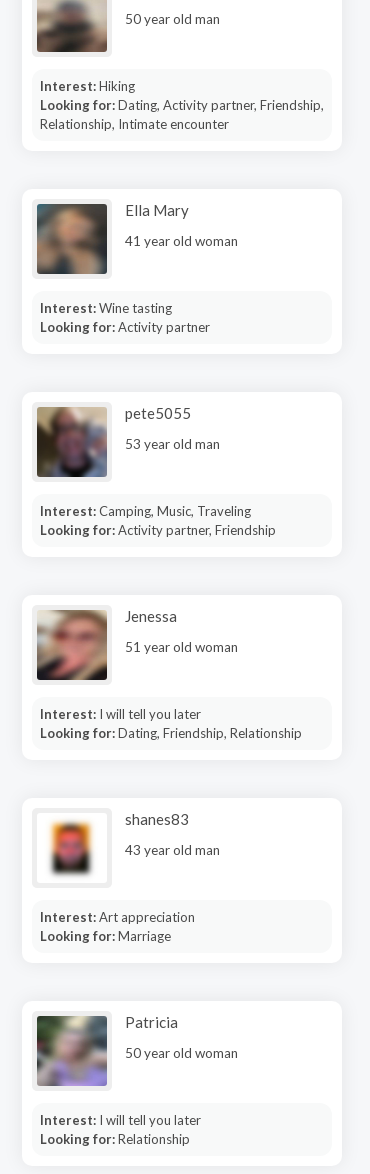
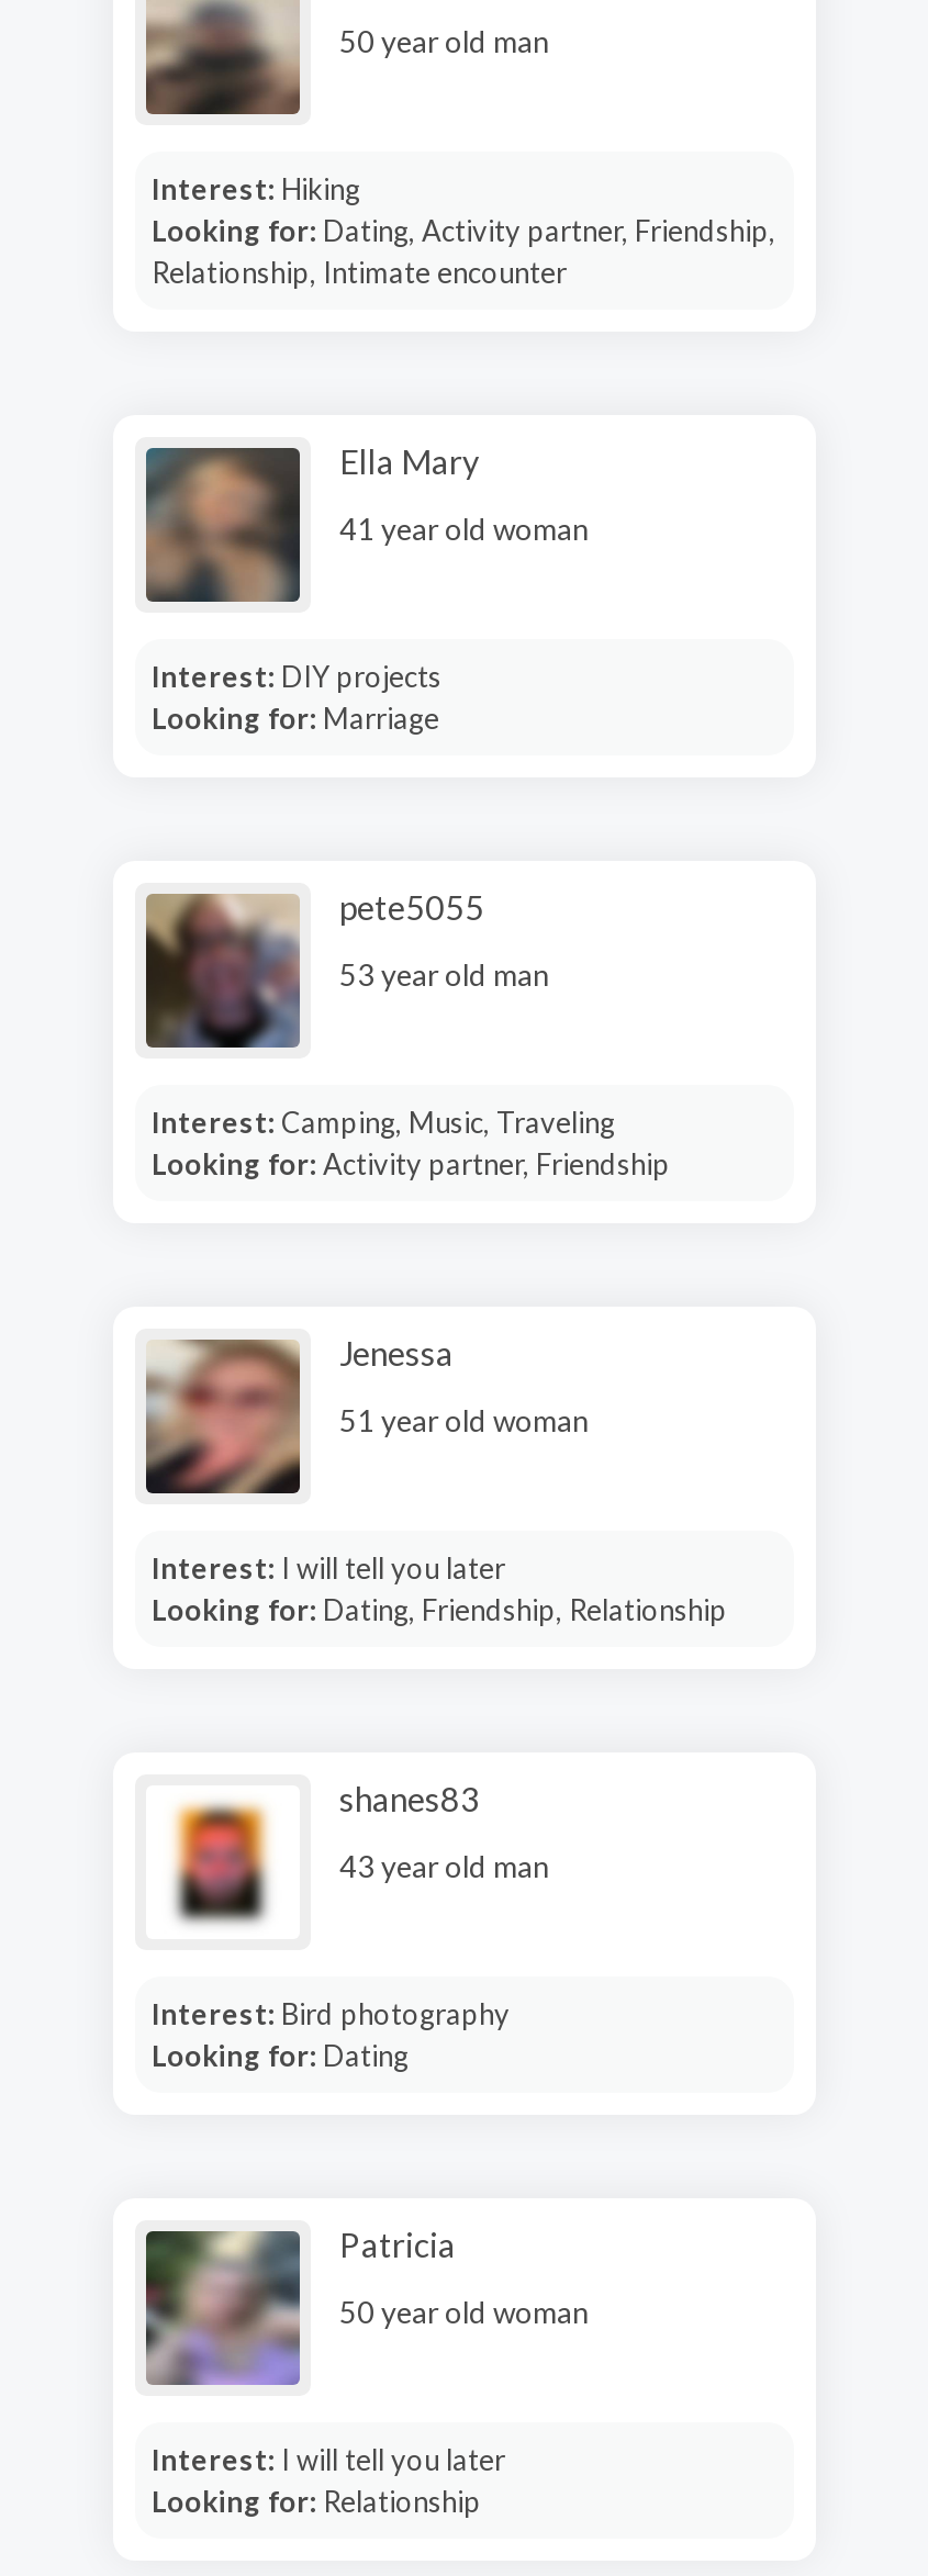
[39,299,209,334] Interest: Wine tasting | Looking for: Activity partner -> [152,658,441,693] Interest: DIY projects
none -> [152,2037,409,2072] Looking for: Dating
[39,908,194,924] Interest: Art appreciation -> [152,1995,510,2030] Interest: Bird photography
moved [39,927,170,943] -> [152,699,439,735]: Looking for: Marriage

